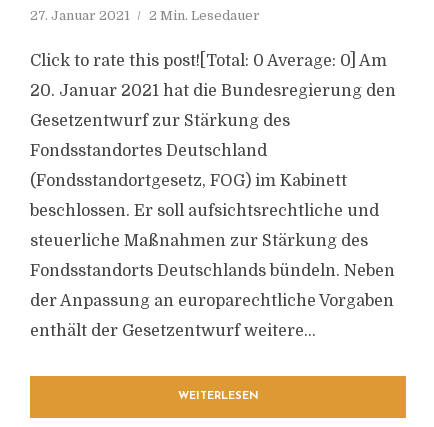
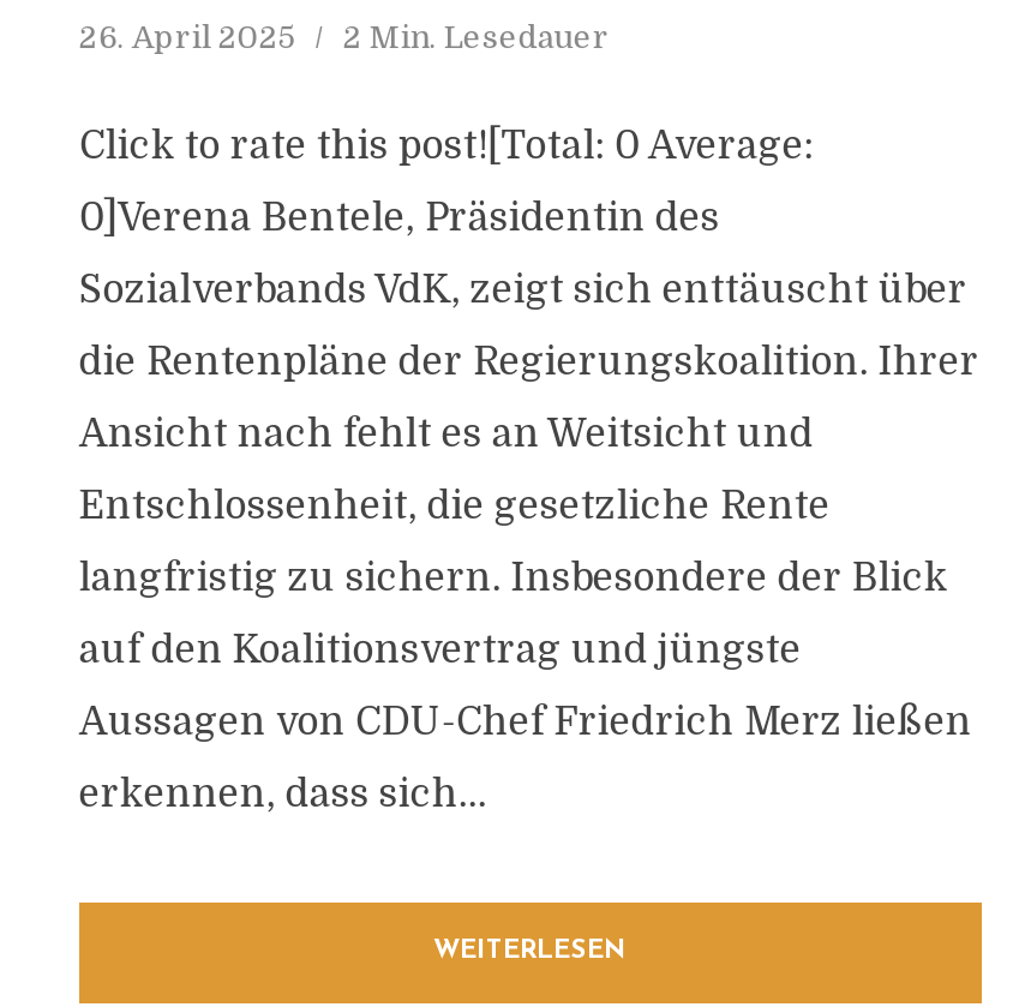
[30,8,260,23] 27. Januar 2021 2 Min. Lesedauer -> [79,19,609,55] 26. April 2025 2 Min. Lesedauer
[30,52,387,70] Click to rate this post![Total: 0 Average: 0] Am -> [79,125,813,168] Click to rate this post![Total: 0 Average:
[30,82,396,100] 20. Januar 2021 hat die Bundesregierung den -> [79,197,720,240] 0]Verena Bentele, Präsidentin des
[30,112,290,130] Gesetzentwurf zur Stärkung des -> [79,269,967,312] Sozialverbands VdK, zeigt sich enttäuscht über
[30,142,267,160] Fondsstandortes Deutschland -> [79,341,979,384] die Rentenpläne der Regierungskoalition. Ihrer
[30,172,347,190] (Fondsstandortgesetz, FOG) im Kabinett -> [79,413,813,456] Ansicht nach fehlt es an Weitsicht und
[30,202,379,220] beschlossen. Er soll aufsichtsrechtliche und -> [79,485,830,528] Entschlossenheit, die gesetzliche Rente
[30,232,368,250] steuerliche Maßnahmen zur Stärkung des -> [79,557,948,600] langfristig zu sichern. Insbesondere der Blick
[30,262,395,280] Fondsstandorts Deutschlands bündeln. Neben -> [79,629,801,672] auf den Koalitionsvertrag und jüngste
[30,292,394,310] der Anpassung an europarechtliche Vorgaben -> [79,701,972,744] Aussagen von CDU-Chef Friedrich Merz ließen
[30,322,316,340] enthält der Gesetzentwurf weitere... -> [79,773,487,816] erkennen, dass sich...

